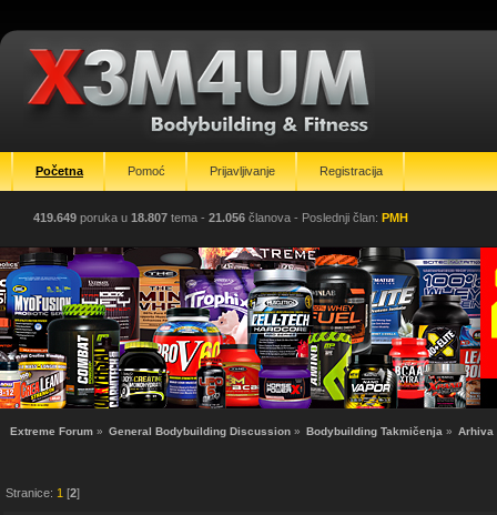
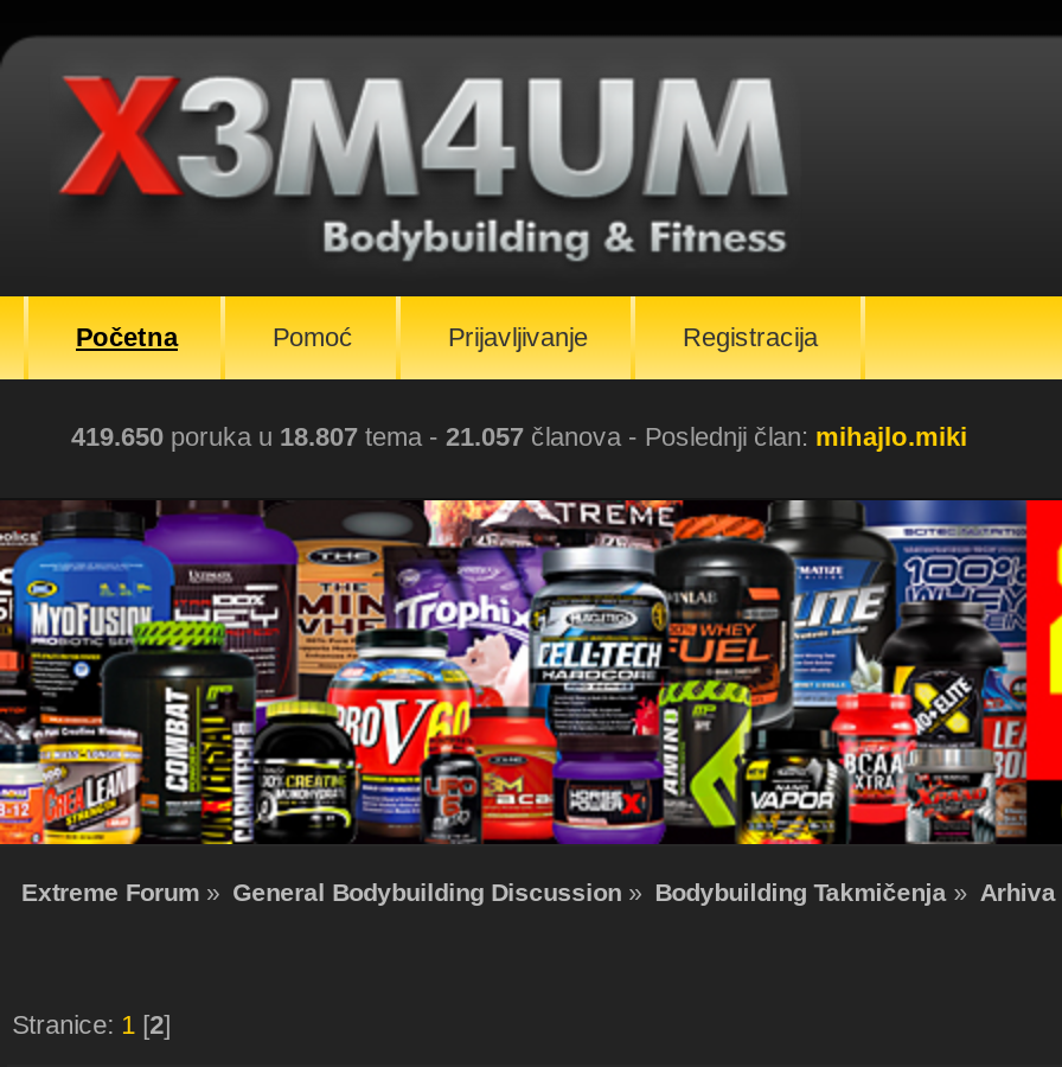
[33,211,408,224] 419.649 poruka u 18.807 tema - 21.056 članova - Poslednji član: PMH -> [71,422,967,451] 419.650 poruka u 18.807 tema - 21.057 članova - Poslednji član: mihajlo.miki

